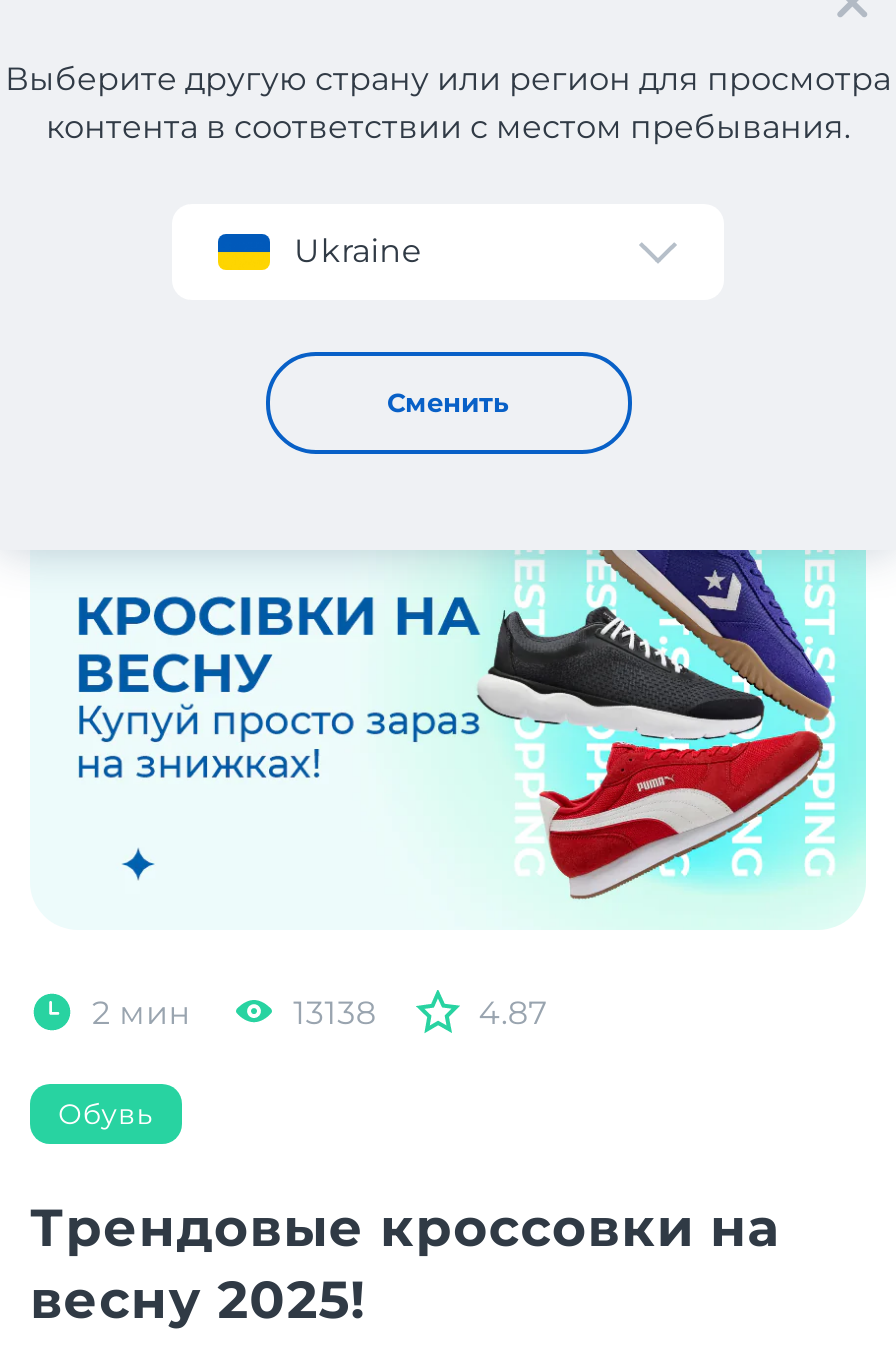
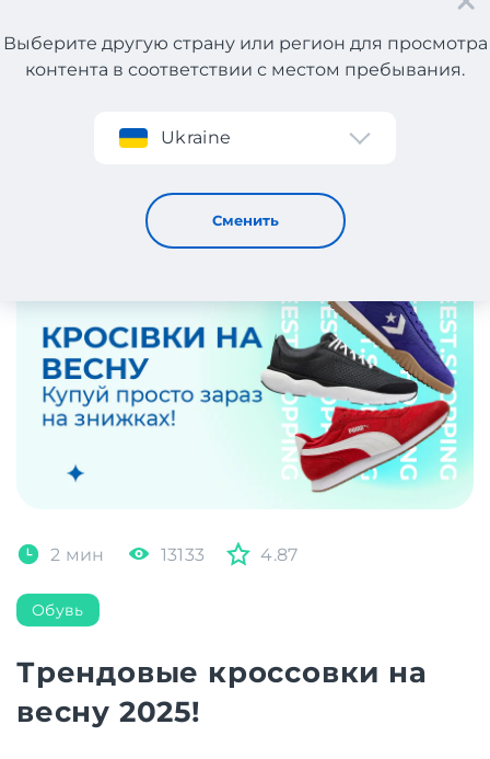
[293,994,376,1032] 13138 -> [160,544,205,565] 13133

